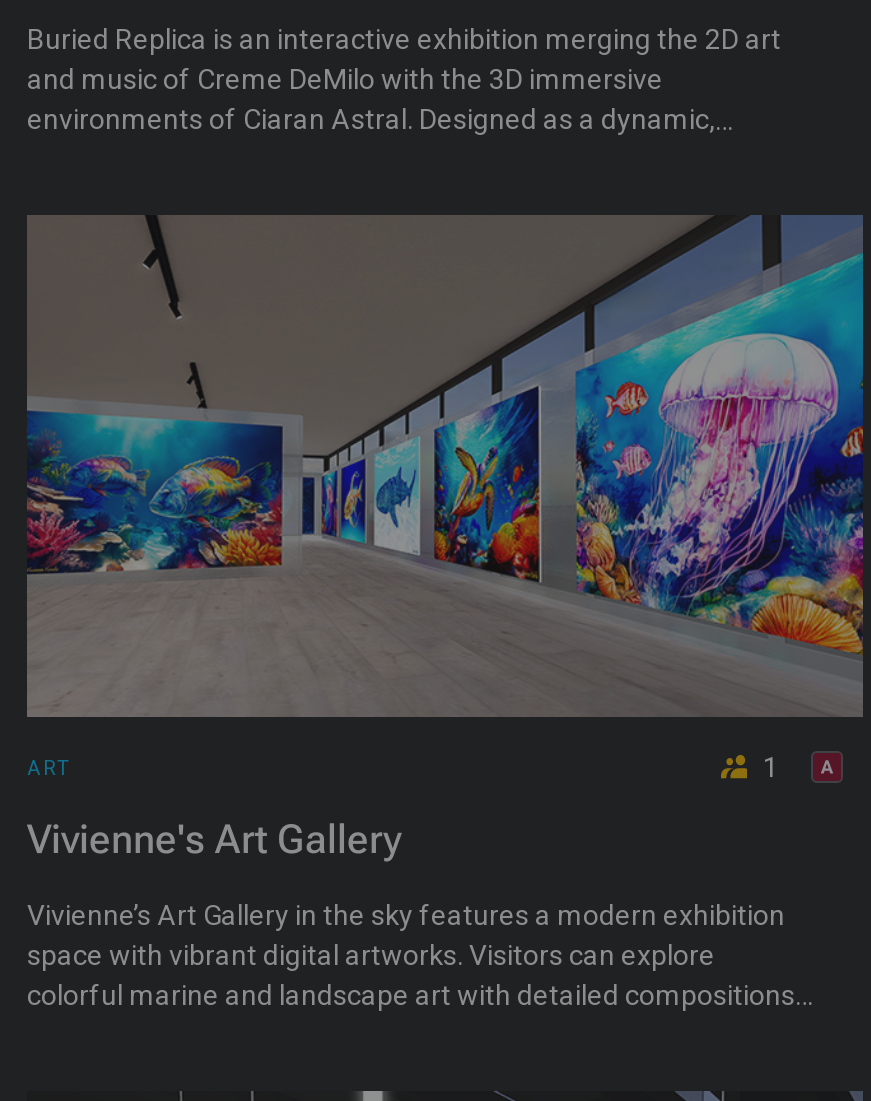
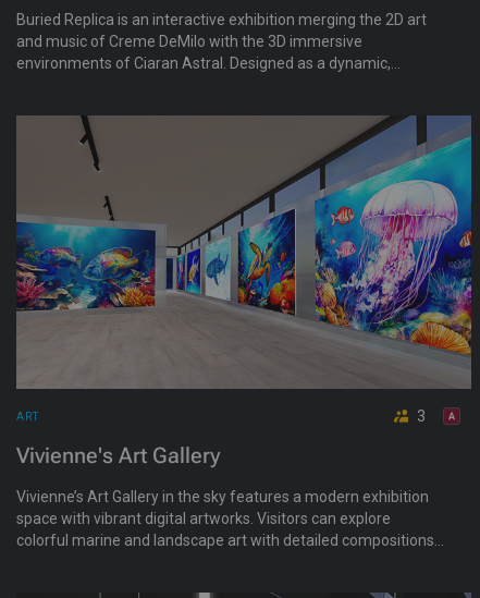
[763,751,779,783] 1 -> [417,407,426,425] 3

